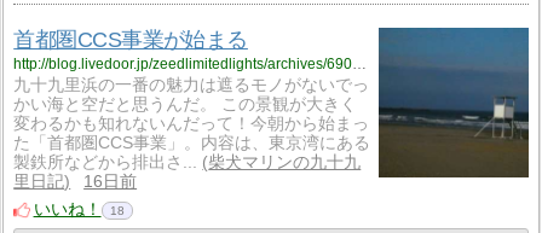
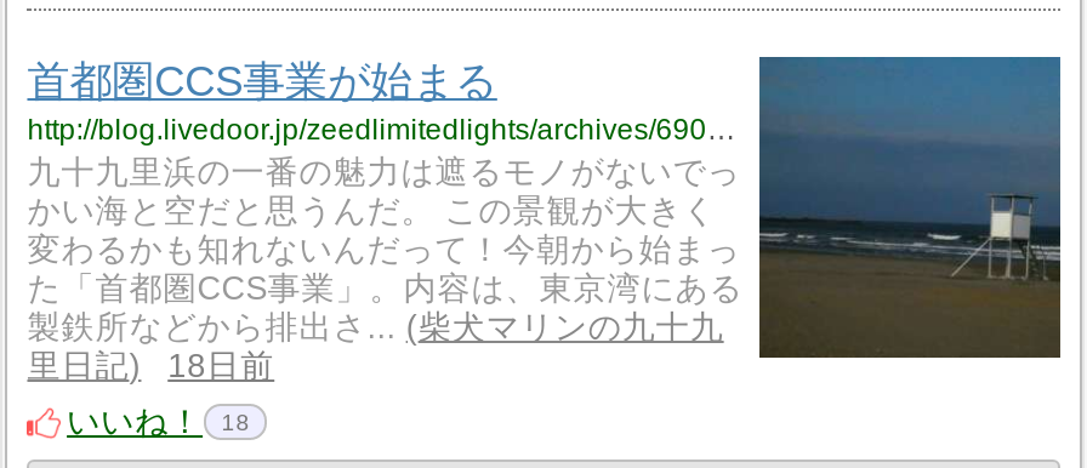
[14,173,137,191] 里日記 16日前 -> [27,347,274,384] 里日記 18日前

